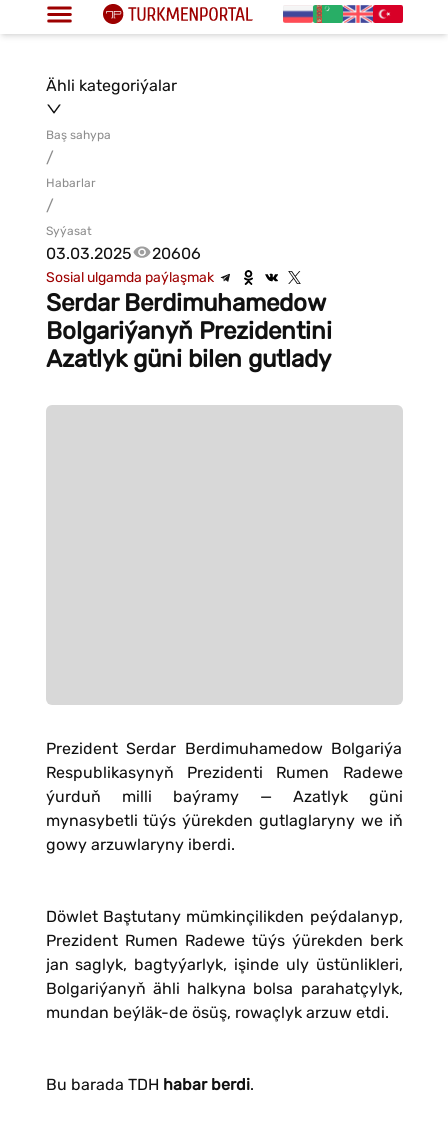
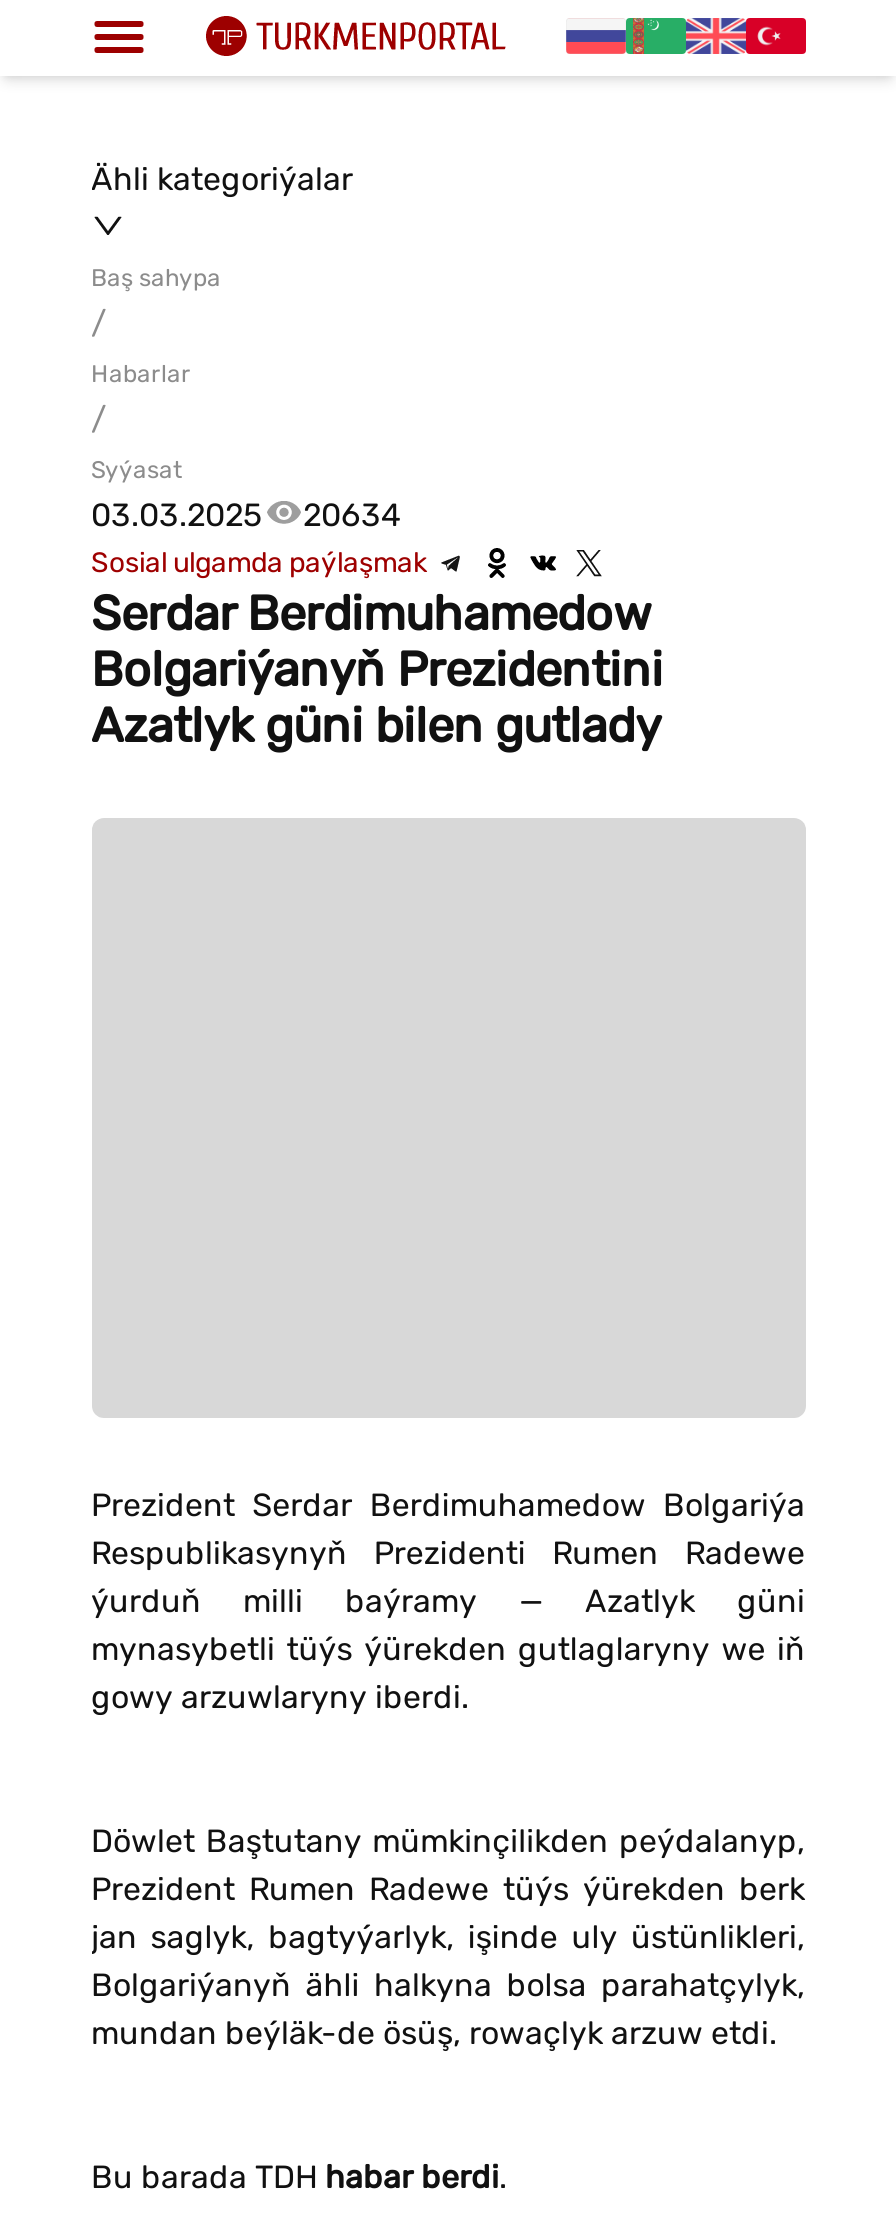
[45,244,200,263] 03.03.2025 20606 -> [91,496,401,534] 03.03.2025 20634

